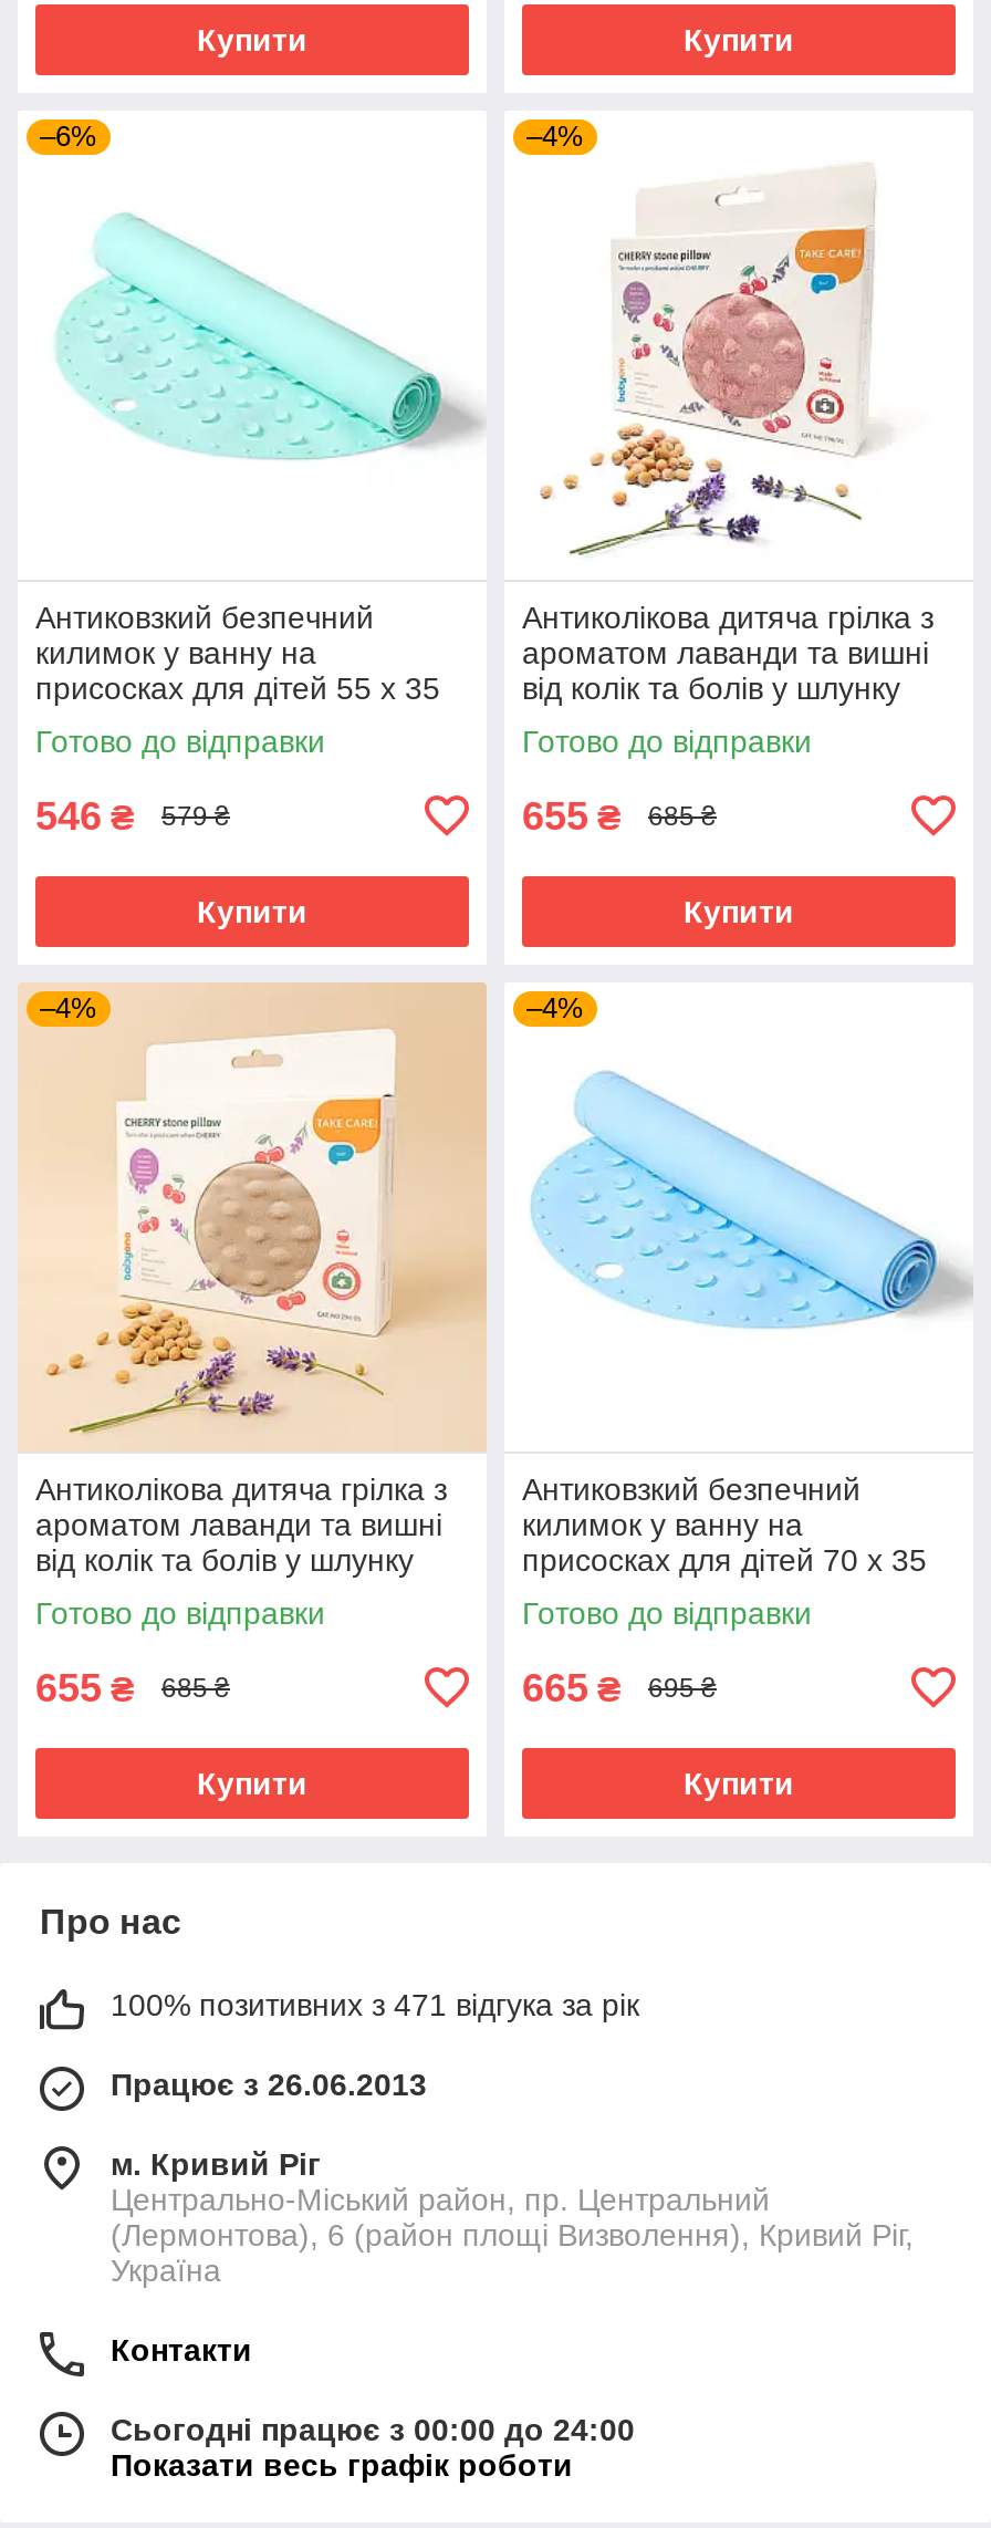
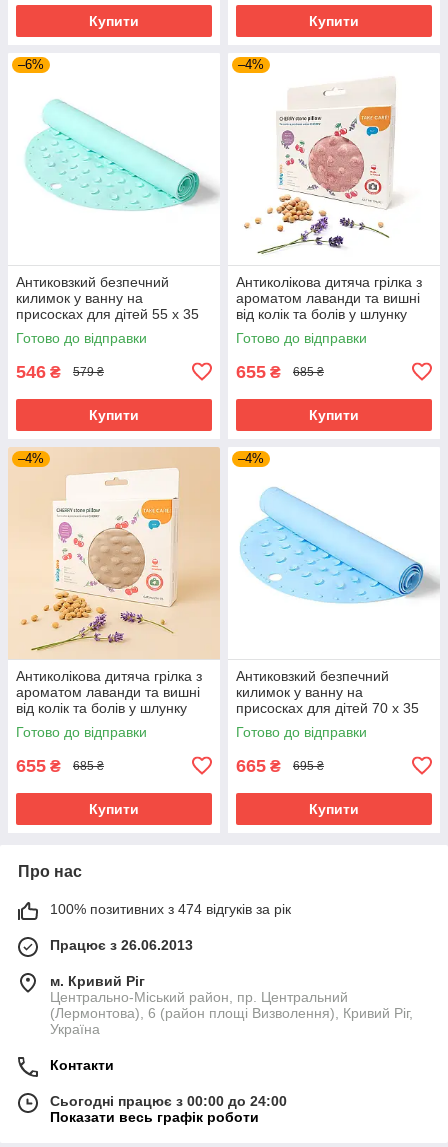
[111,1987,639,2022] 100% позитивних з 471 відгука за рік -> [50,901,291,917] 100% позитивних з 474 відгуків за рік

